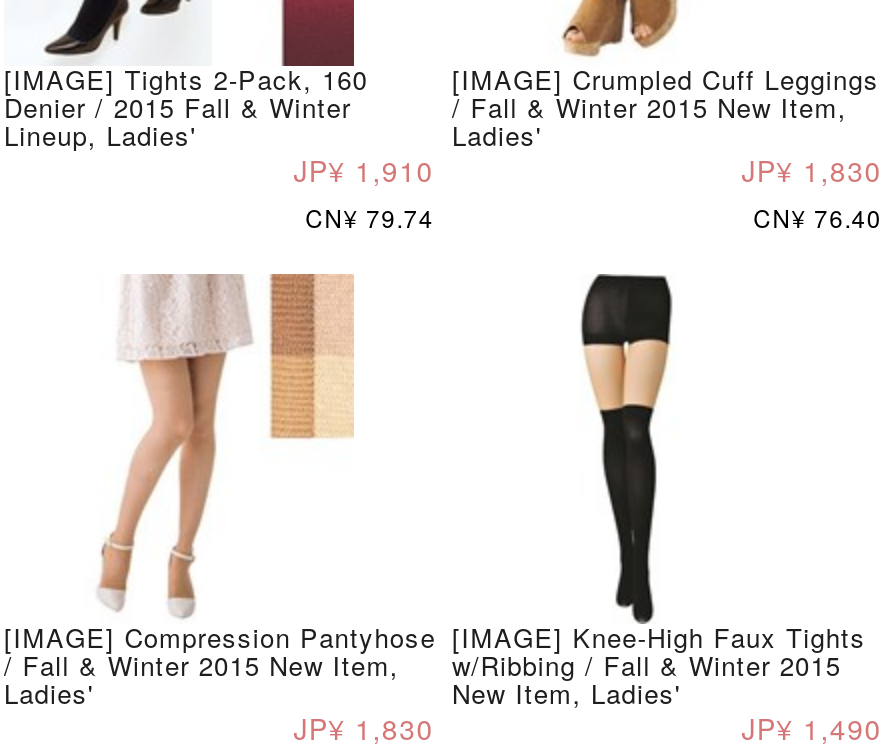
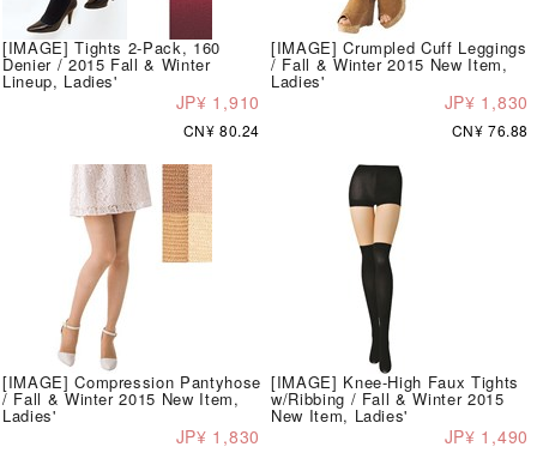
[305,200,434,234] CN¥ 79.74 -> [183,120,260,140] CN¥ 80.24
[753,200,882,234] CN¥ 76.40 -> [451,120,529,140] CN¥ 76.88

